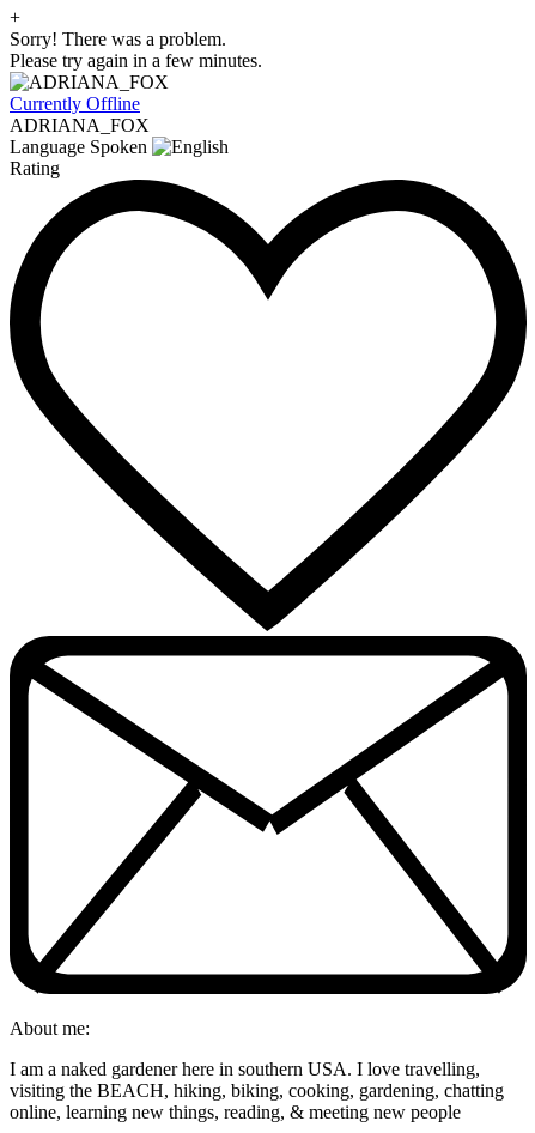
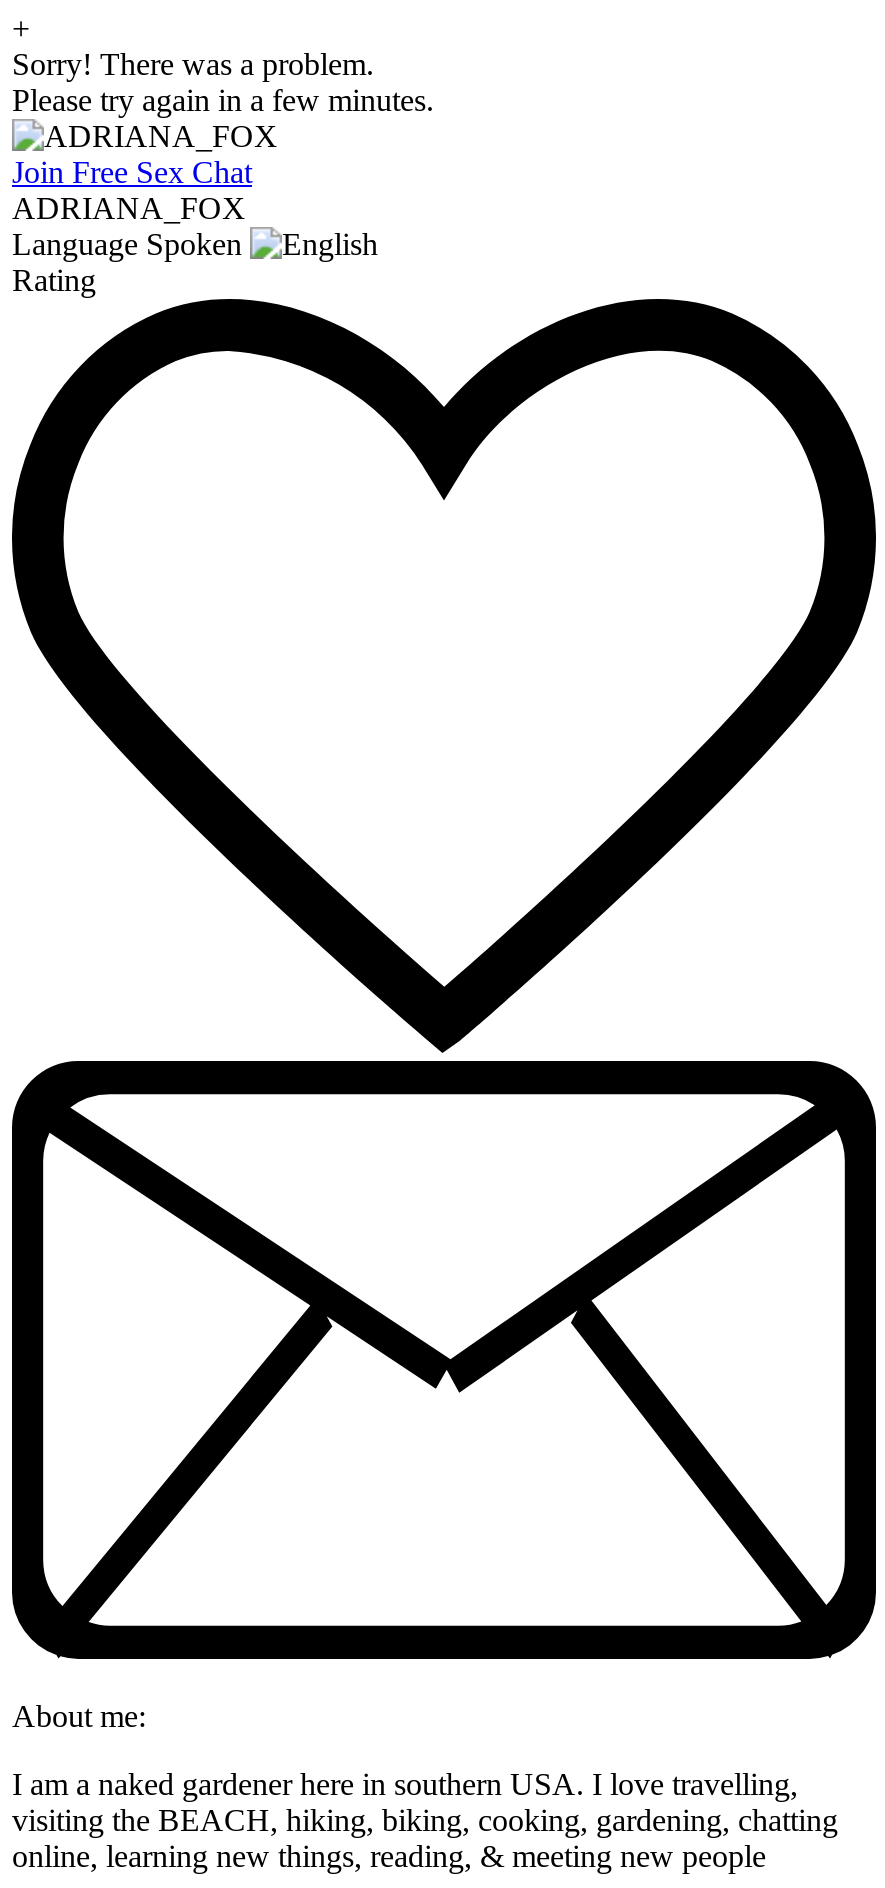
[10,93,140,114] Currently Offline -> [12,155,252,189] Join Free Sex Chat

